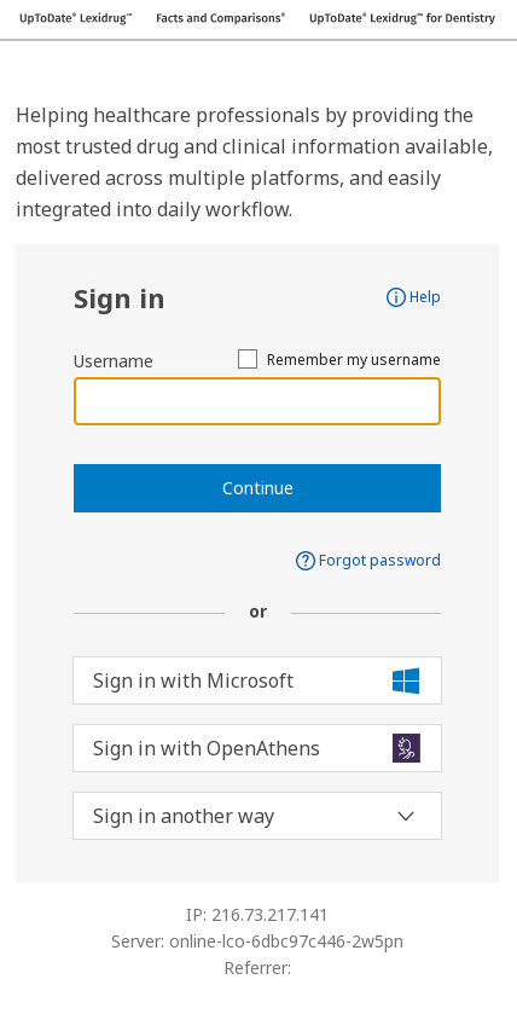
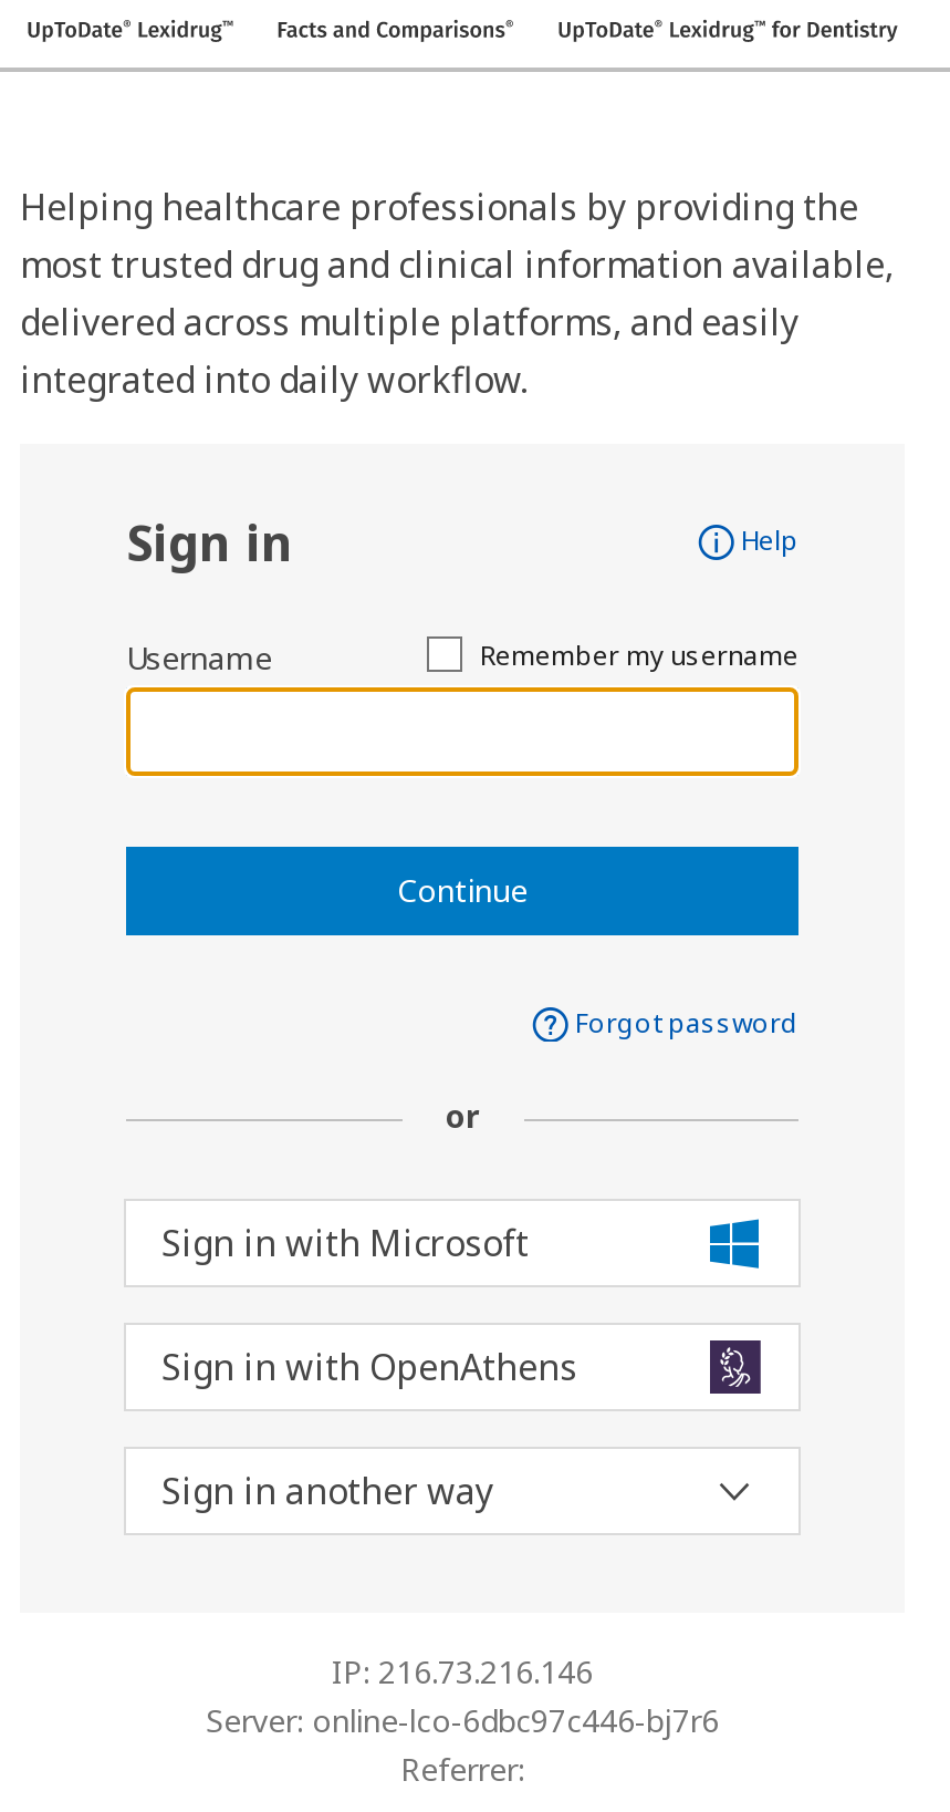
[186,903,329,926] IP: 216.73.217.141 -> [332,1650,593,1692] IP: 216.73.216.146
[111,929,403,952] Server: online-lco-6dbc97c446-2w5pn -> [206,1699,719,1741] Server: online-lco-6dbc97c446-bj7r6

